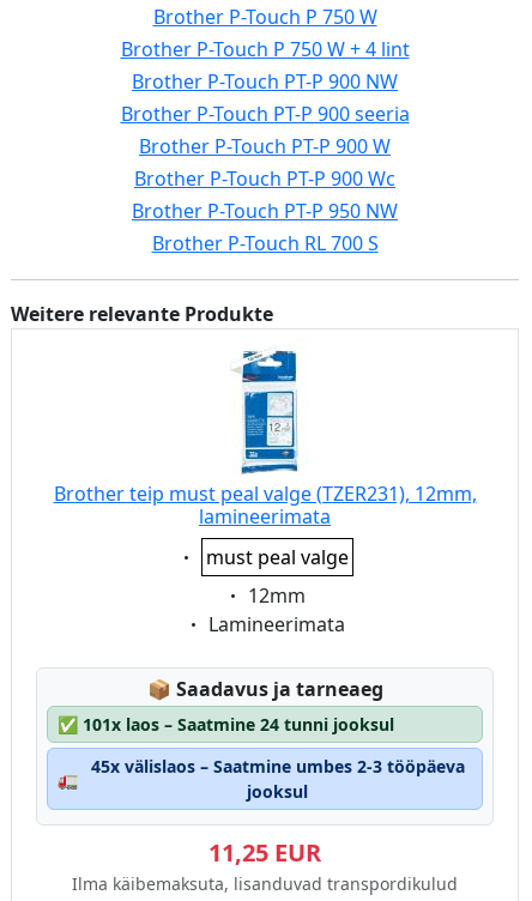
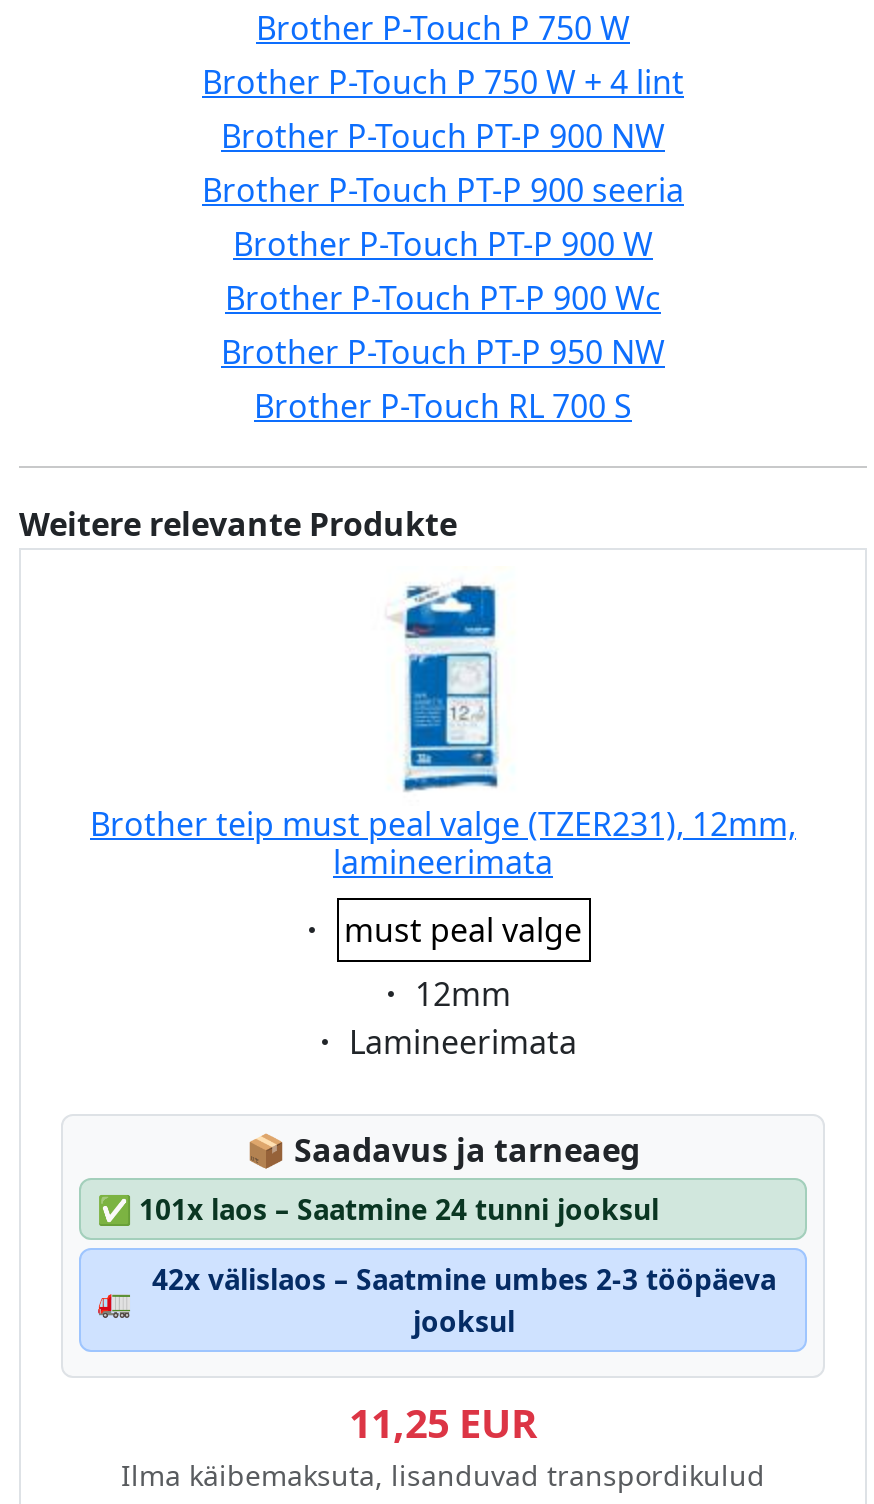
[90,755,464,778] 45x välislaos – Saatmine umbes 2-3 tööpäeva -> [152,1260,776,1298] 42x välislaos – Saatmine umbes 2-3 tööpäeva

